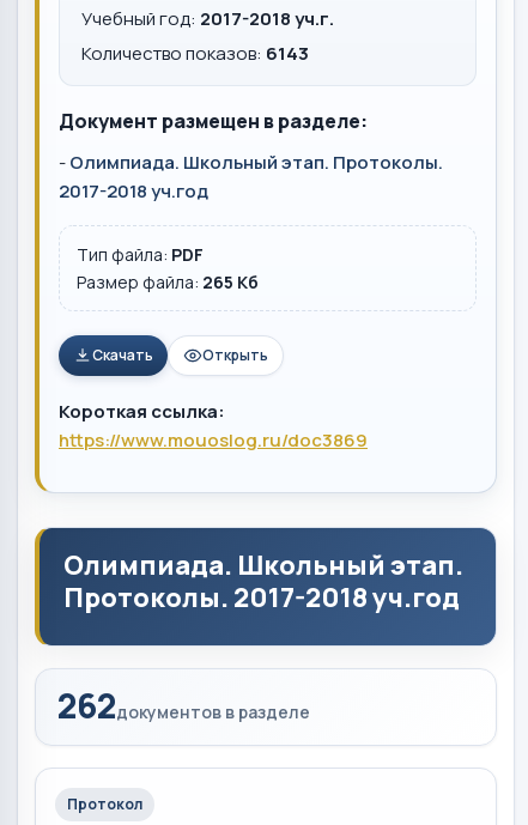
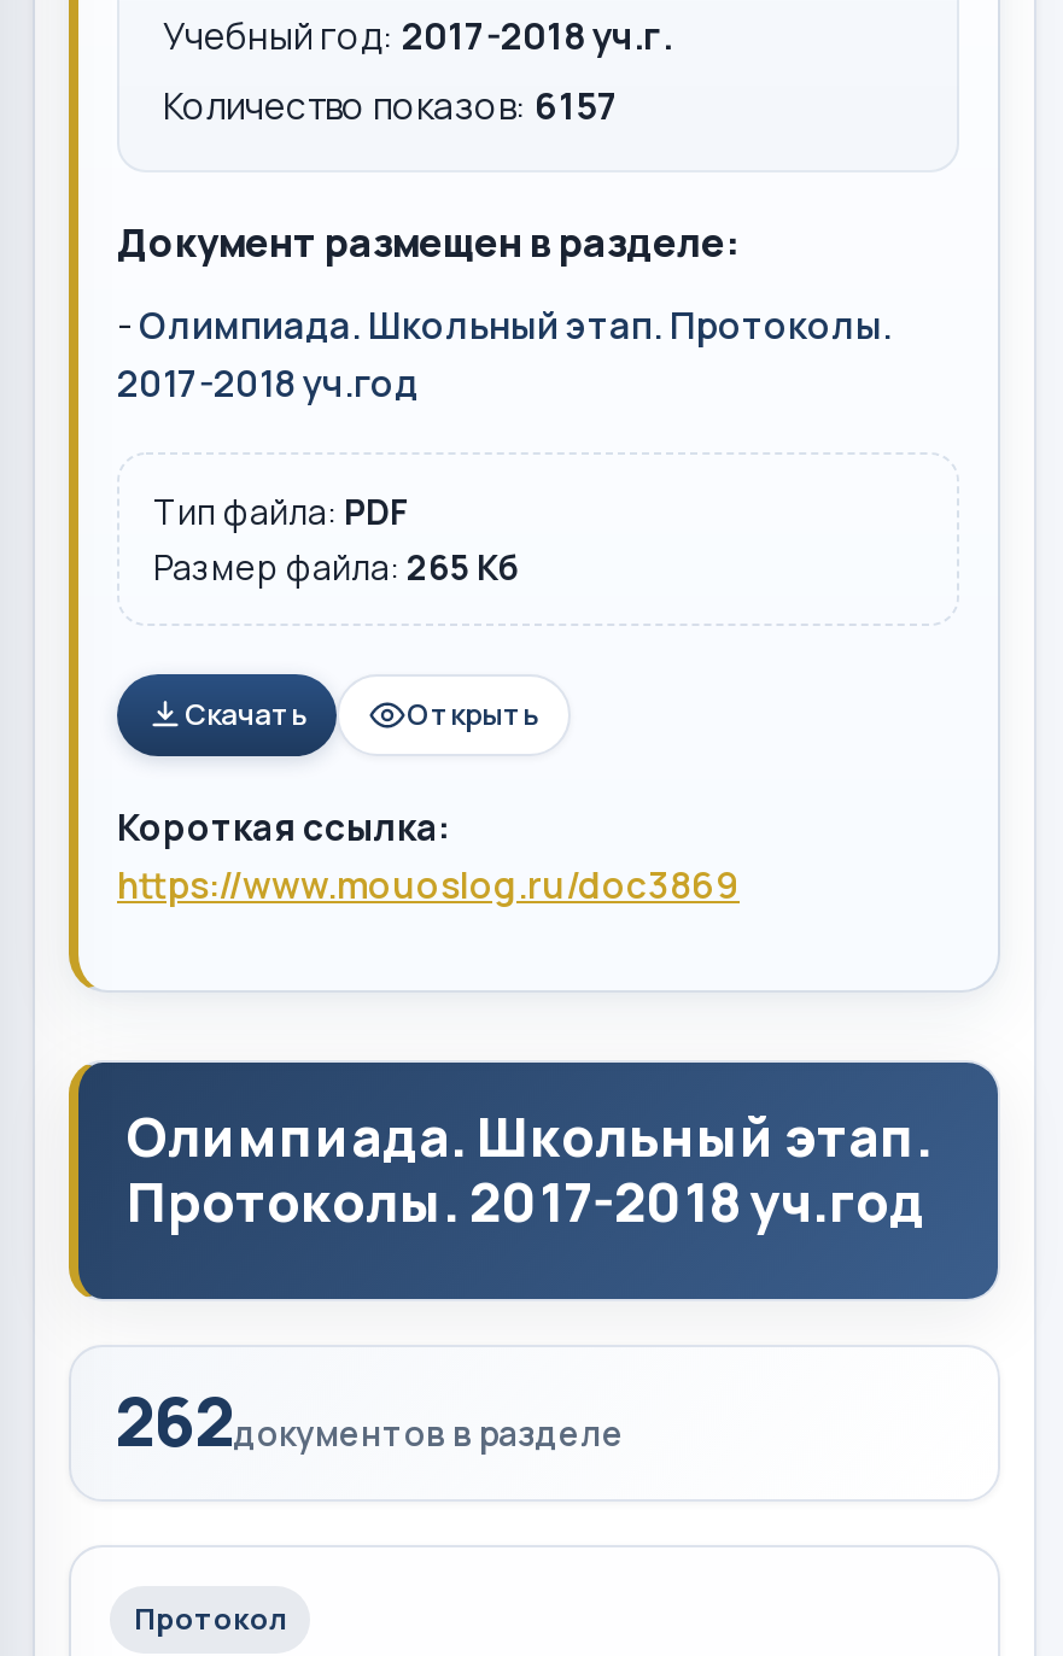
[81,41,309,66] Количество показов: 6143 -> [163,81,619,131] Количество показов: 6157

